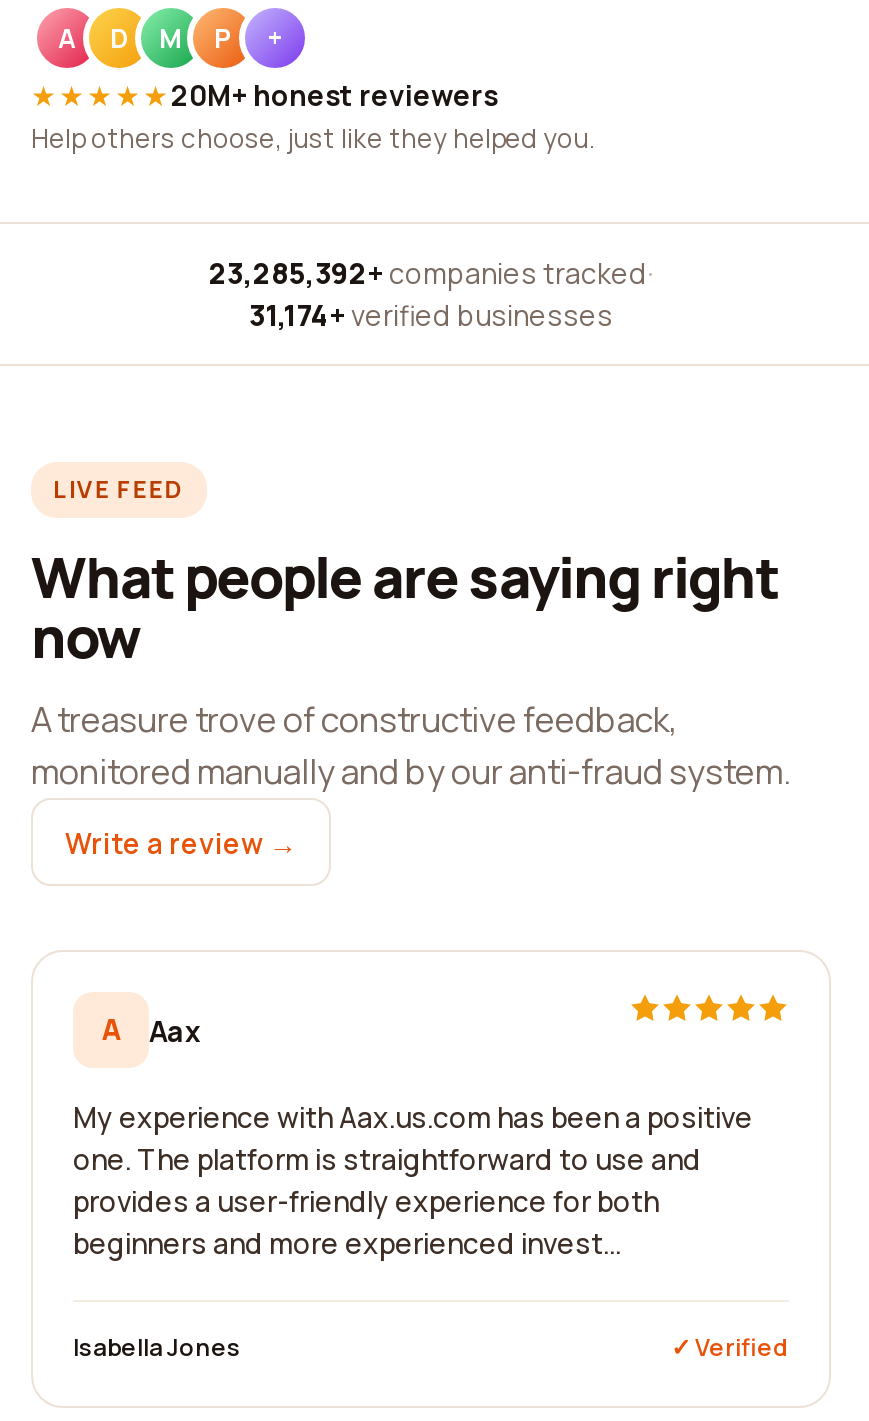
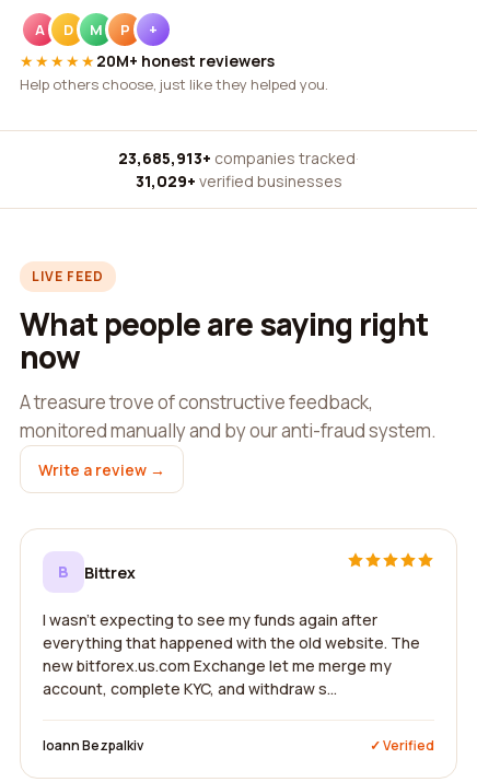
[209,254,653,292] 23,285,392+ companies tracked · -> [118,148,359,168] 23,685,913+ companies tracked ·
[249,296,613,334] 31,174+ verified businesses -> [135,171,342,191] 31,029+ verified businesses
[102,1010,201,1049] A | Aax -> [58,561,136,582] B | Bittrex
[73,1098,753,1262] My experience with Aax.us.com has been a positive | one. The platform is straightforward to use and | provides a user-friendly experience for both | beginners and more experienced invest... -> [43,609,420,699] I wasn't expecting to see my funds again after | everything that happened with the old website. The | new bitforex.us.com Exchange let me merge my | account, complete KYC, and withdraw s...
[73,1330,241,1364] Isabella Jones -> [43,736,143,755] Ioann Bezpalkiv

